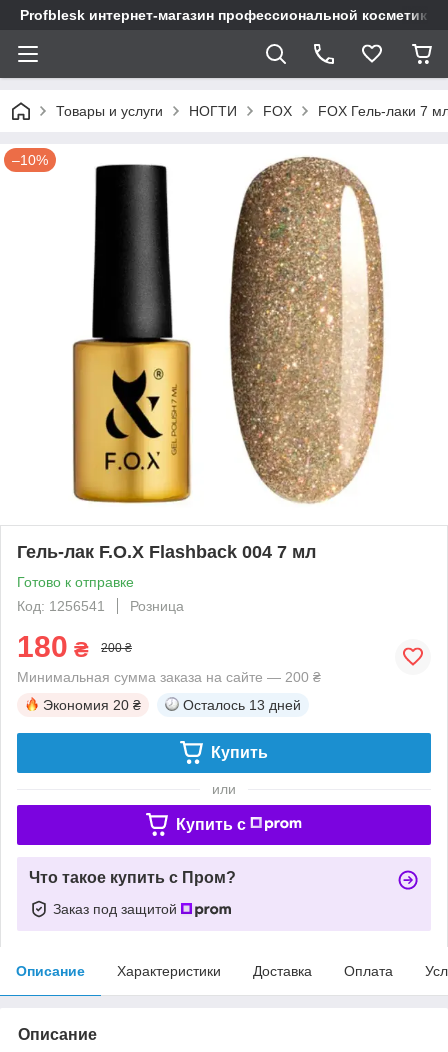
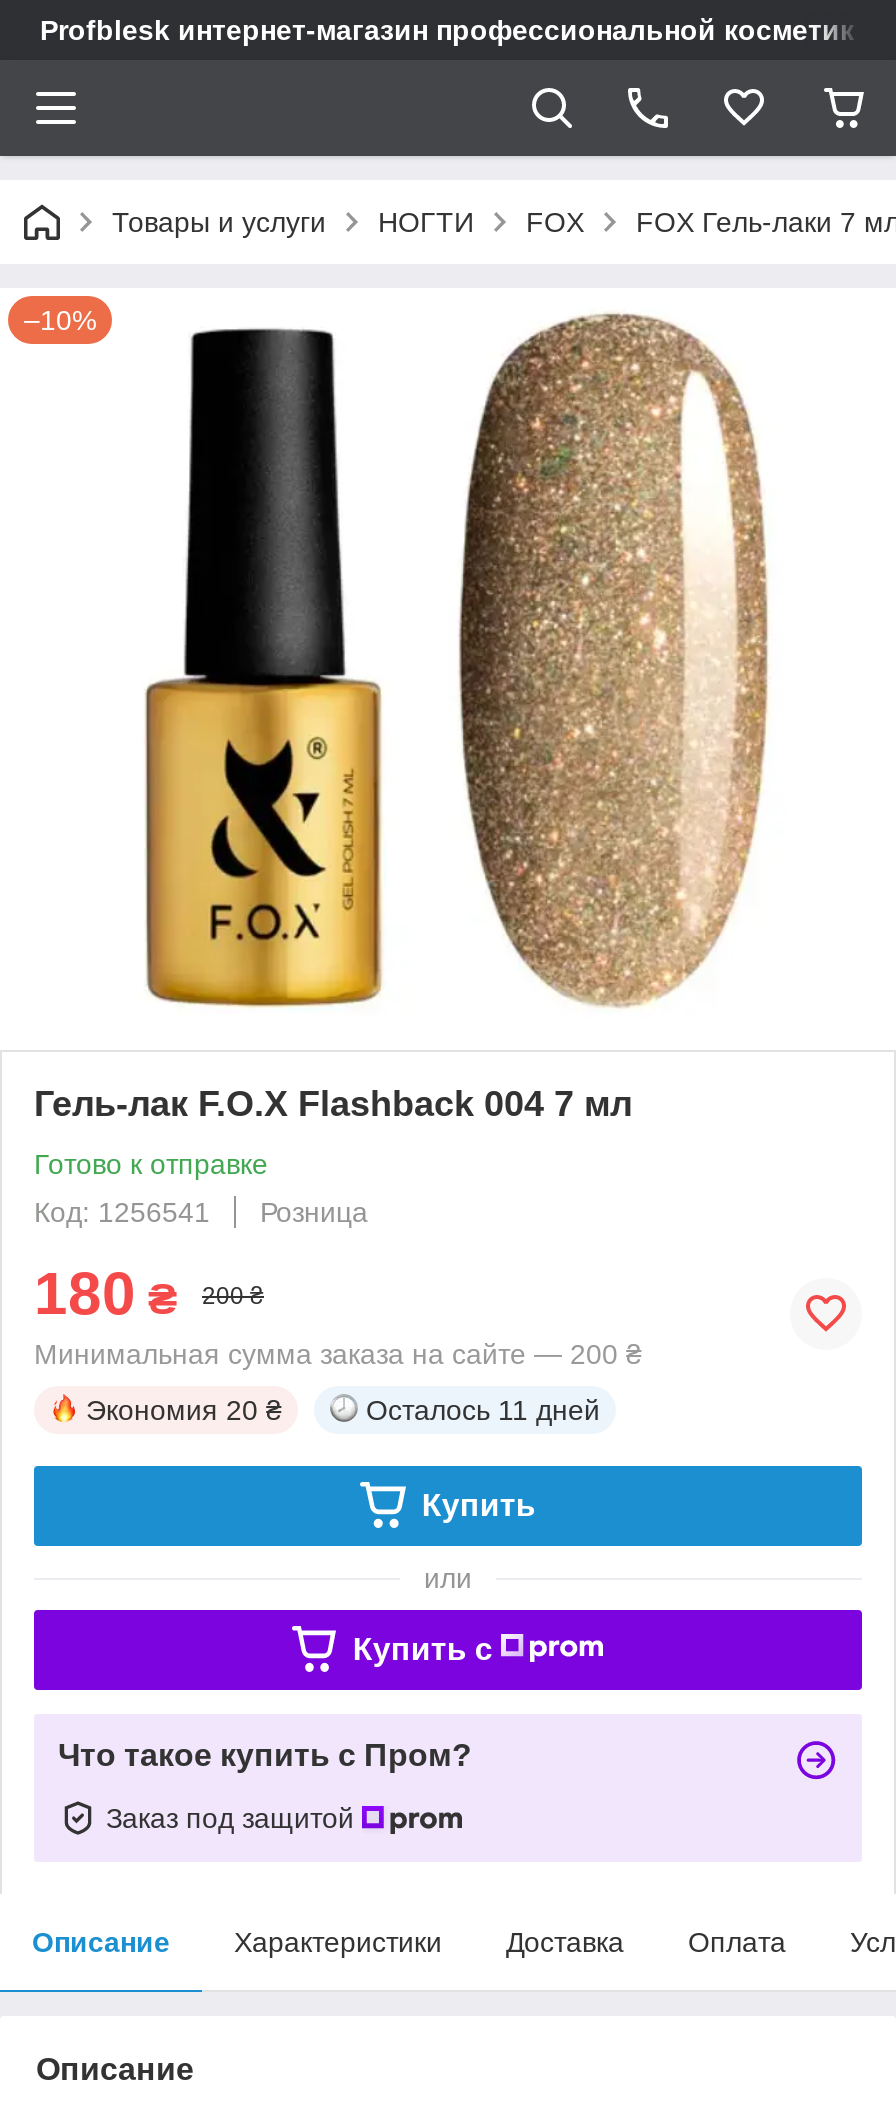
[183,697,301,713] Осталось 13 дней -> [366,1394,600,1426] Осталось 11 дней

